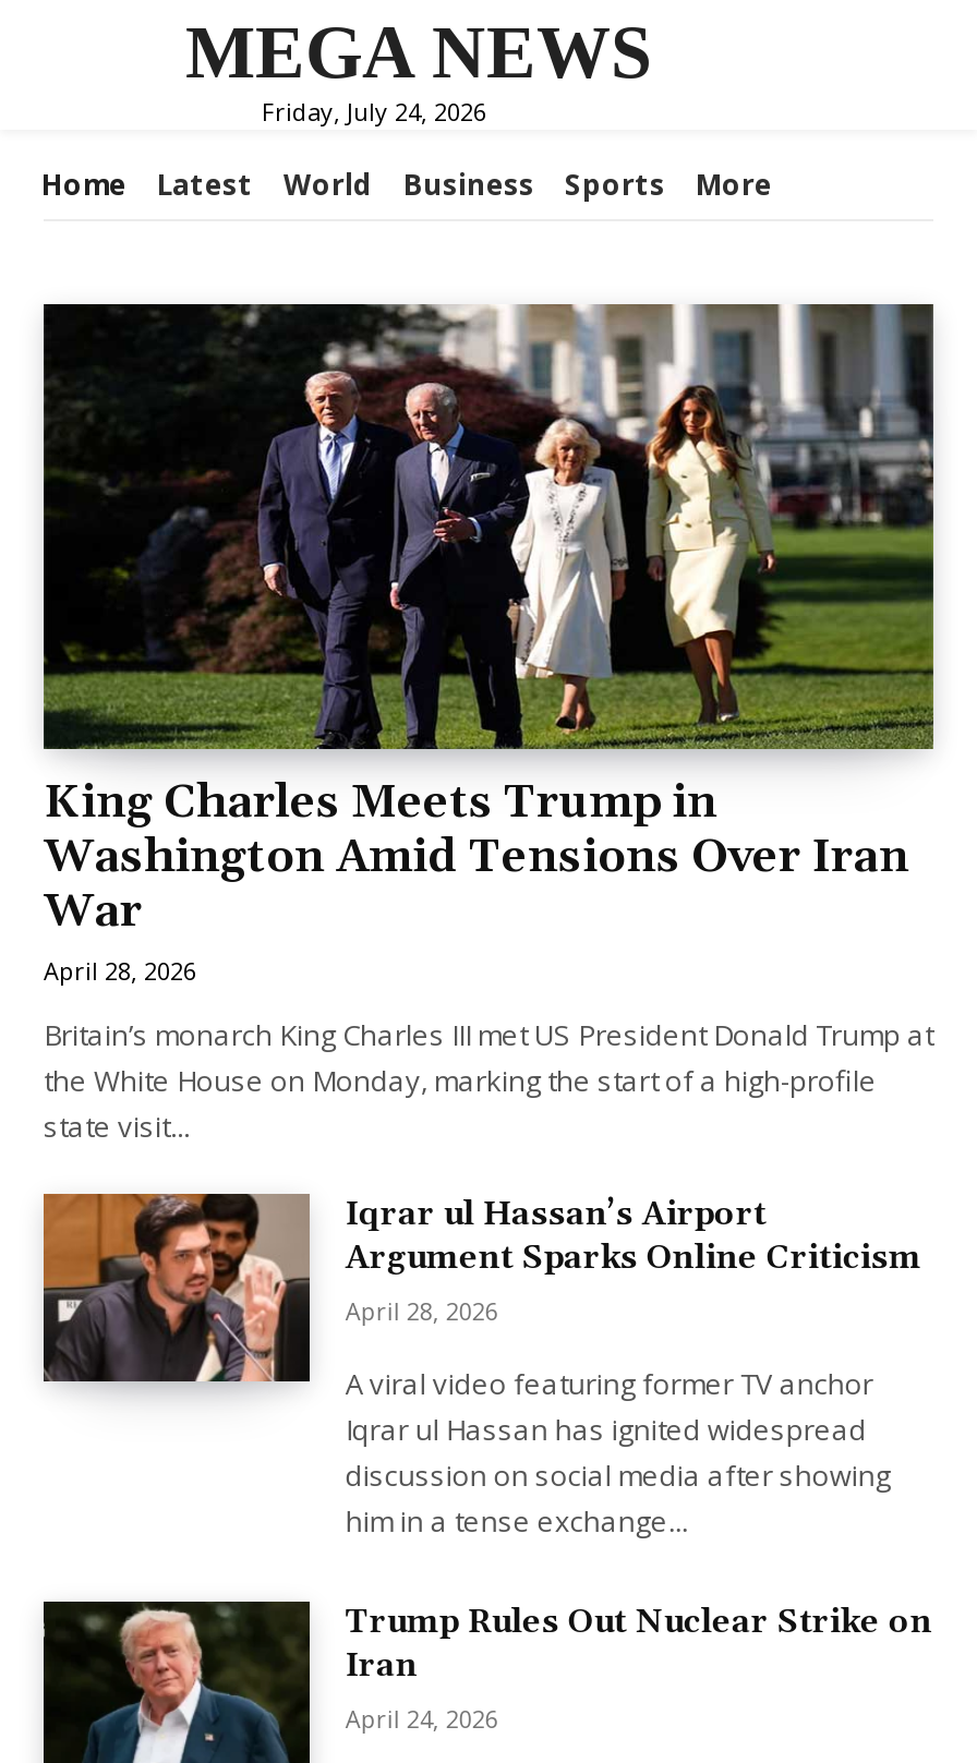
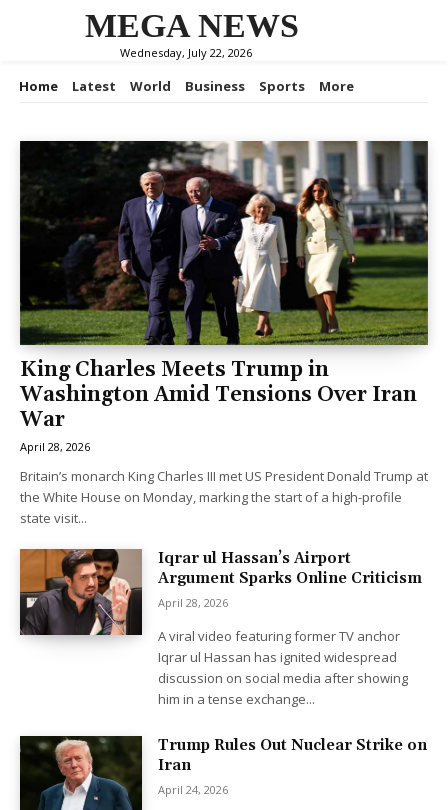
[262,94,486,127] Friday, July 24, 2026 -> [120,45,252,60] Wednesday, July 22, 2026

